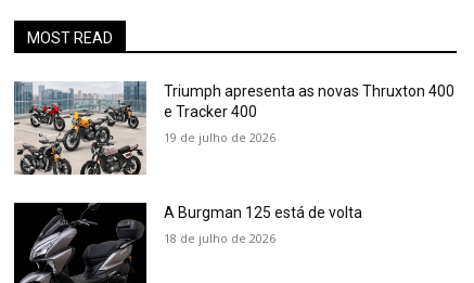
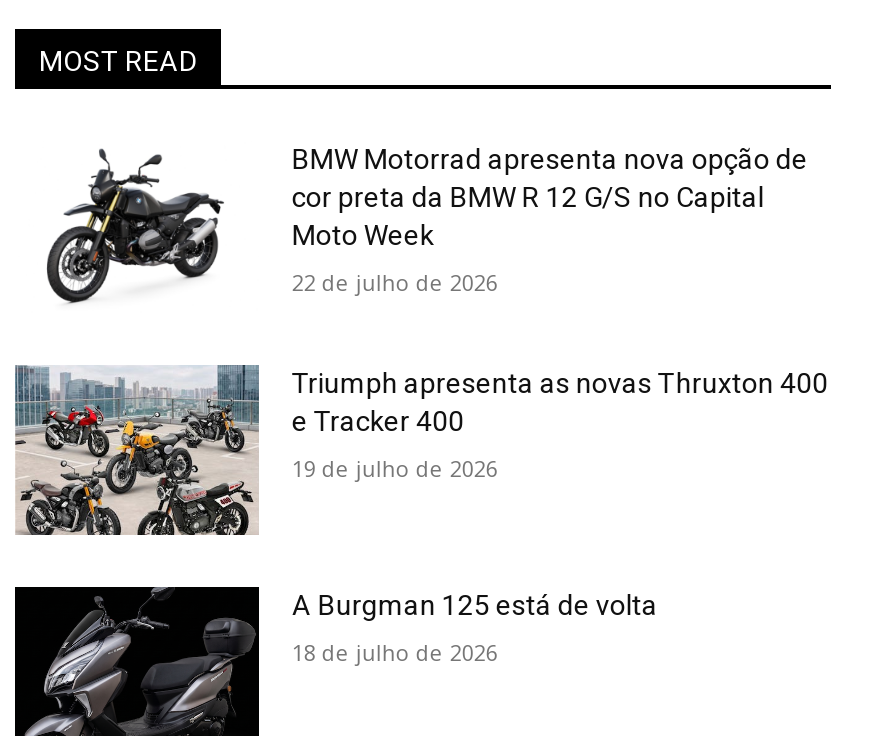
none -> [17,143,808,313] [image] | BMW Motorrad apresenta nova opção de | cor preta da BMW R 12 G/S no Capital | Moto Week | 22 de julho de 2026

